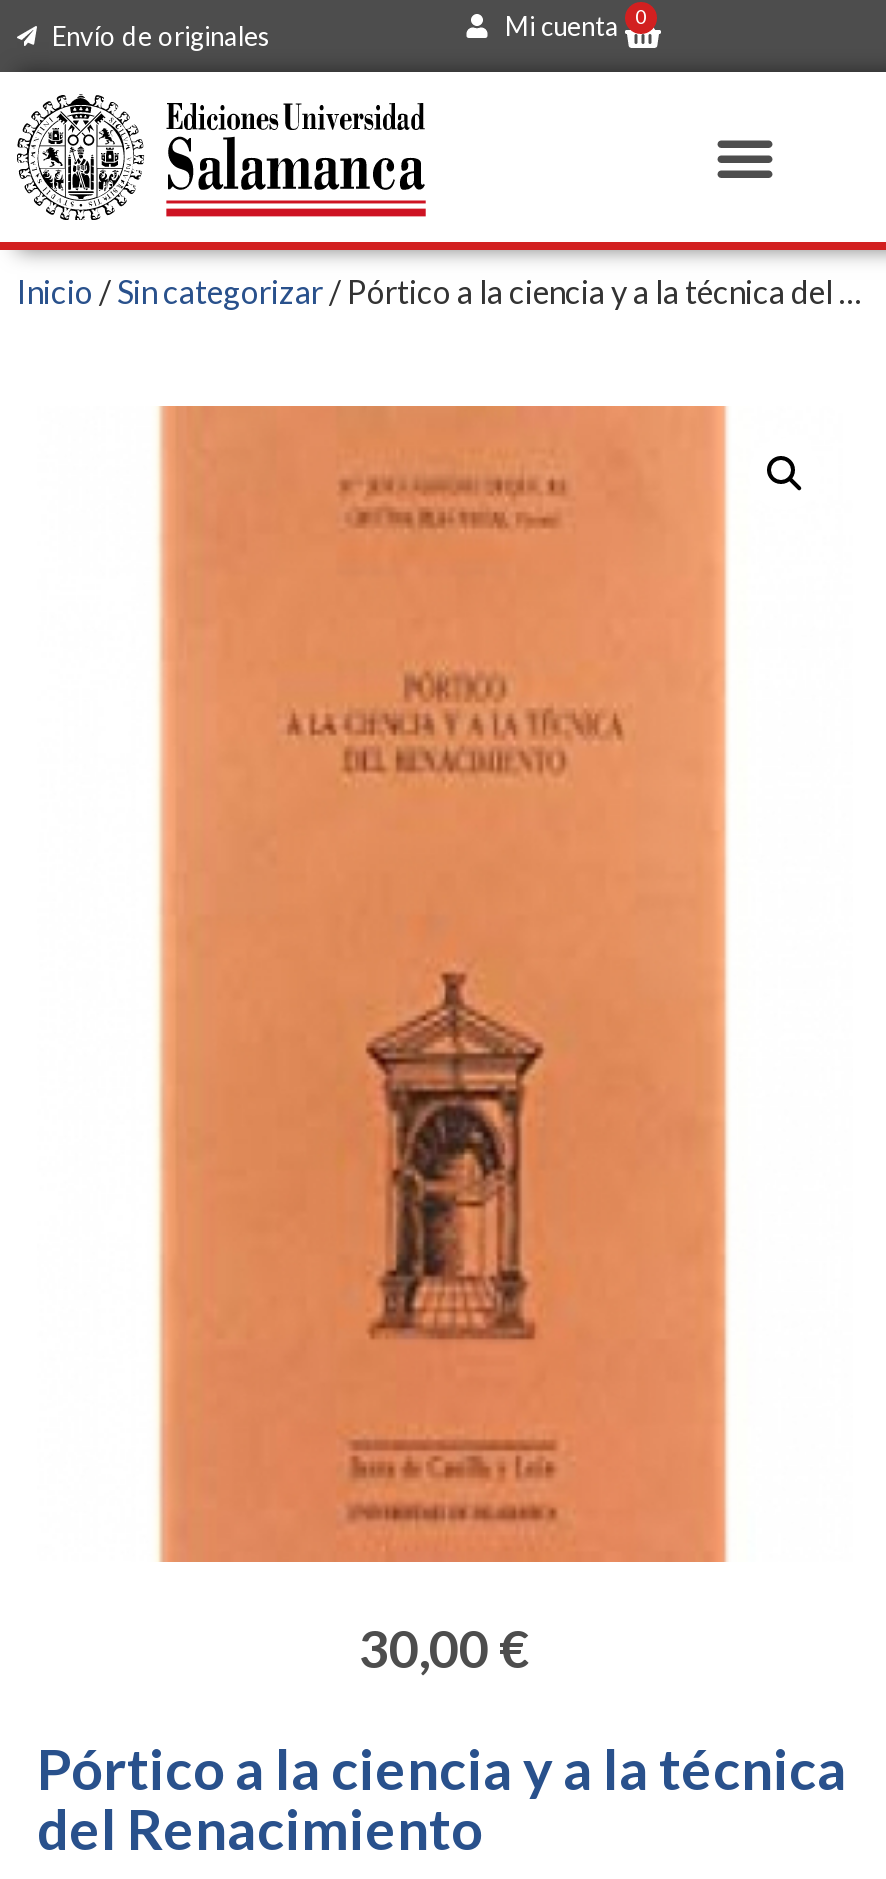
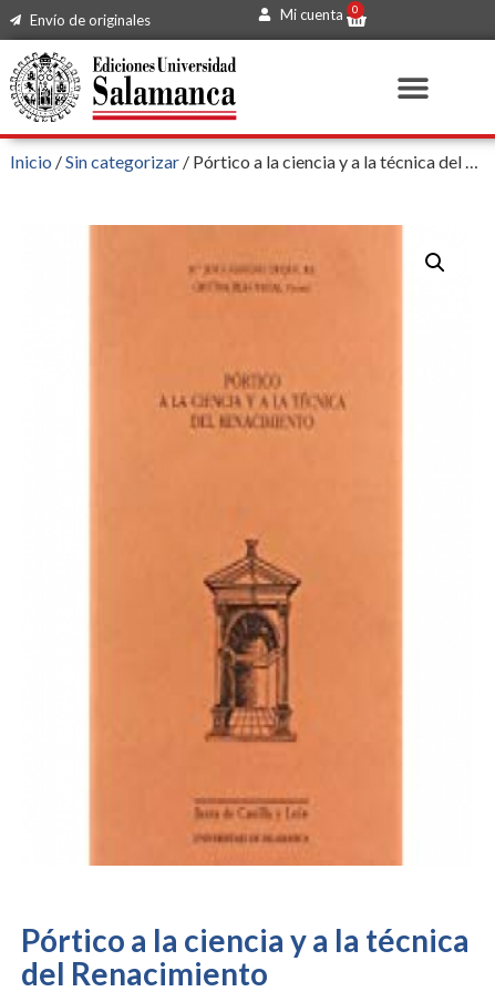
[359,1616,531,1680] 30,00 € -> none

